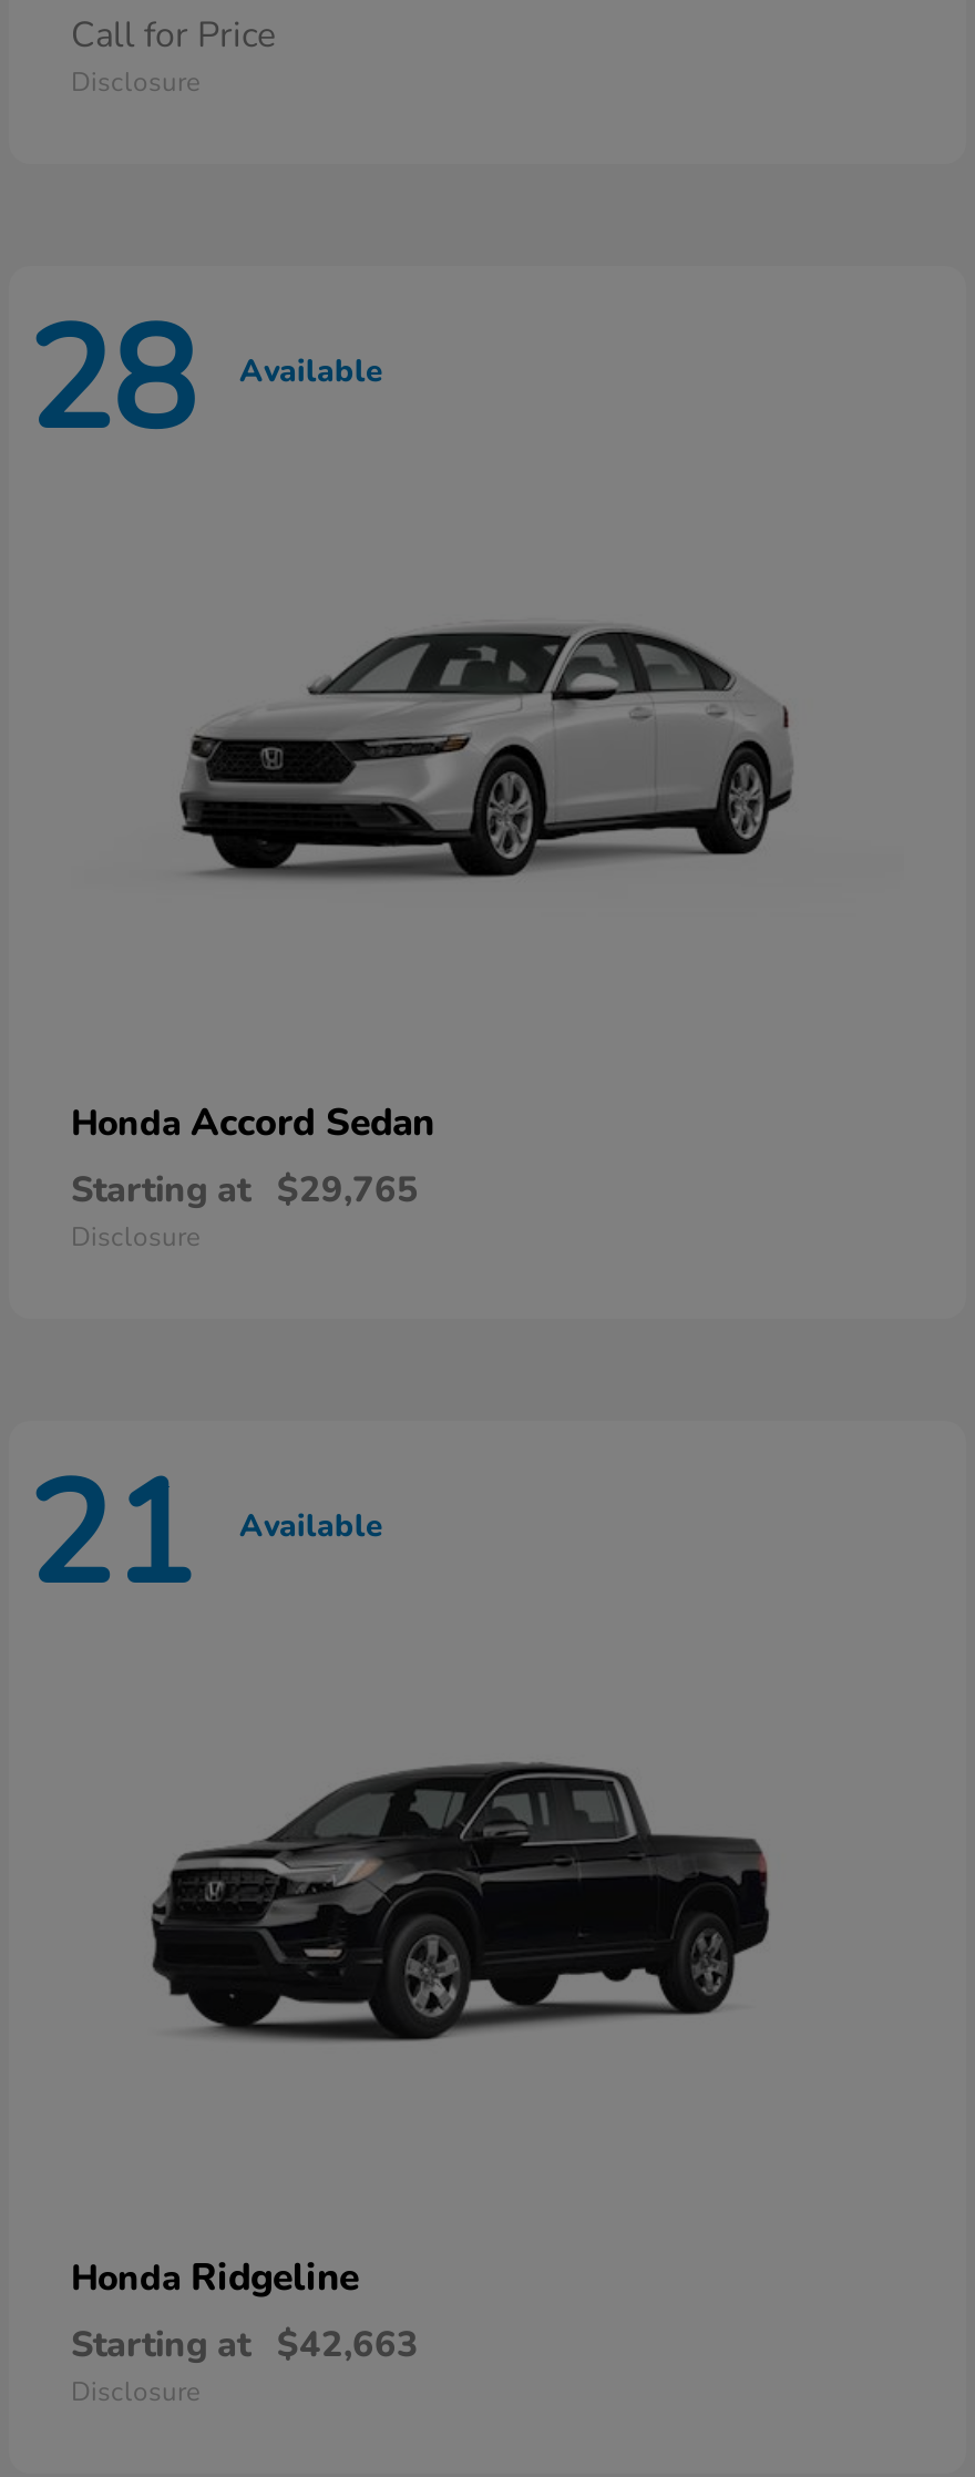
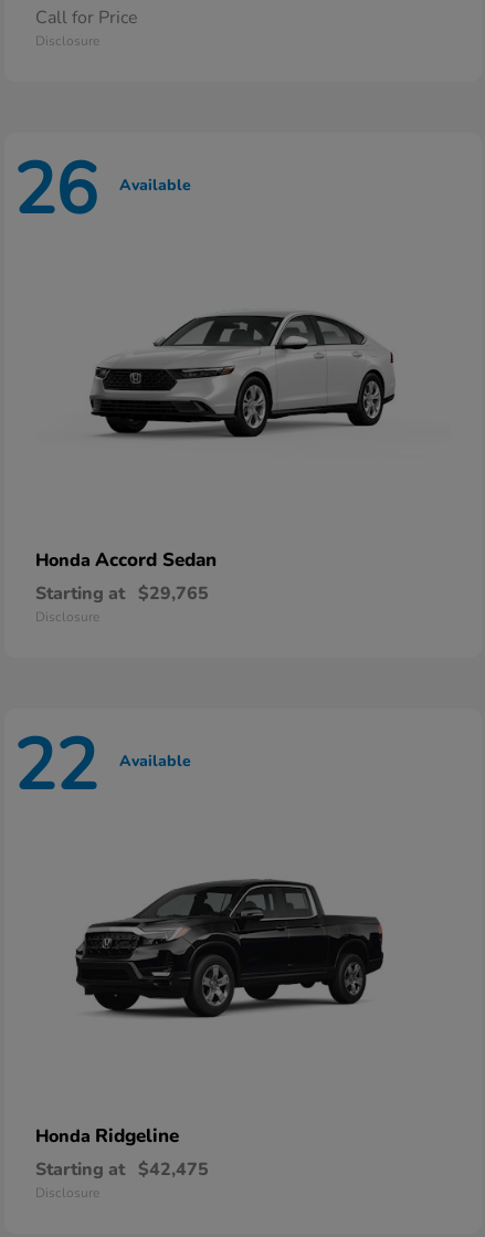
[27,285,383,480] 28 Available -> [13,142,191,239] 26 Available
[27,1439,383,1634] 21 Available -> [13,718,191,815] 22 Available
[71,2320,419,2369] Starting at $42,663 -> [35,1157,209,1181] Starting at $42,475

